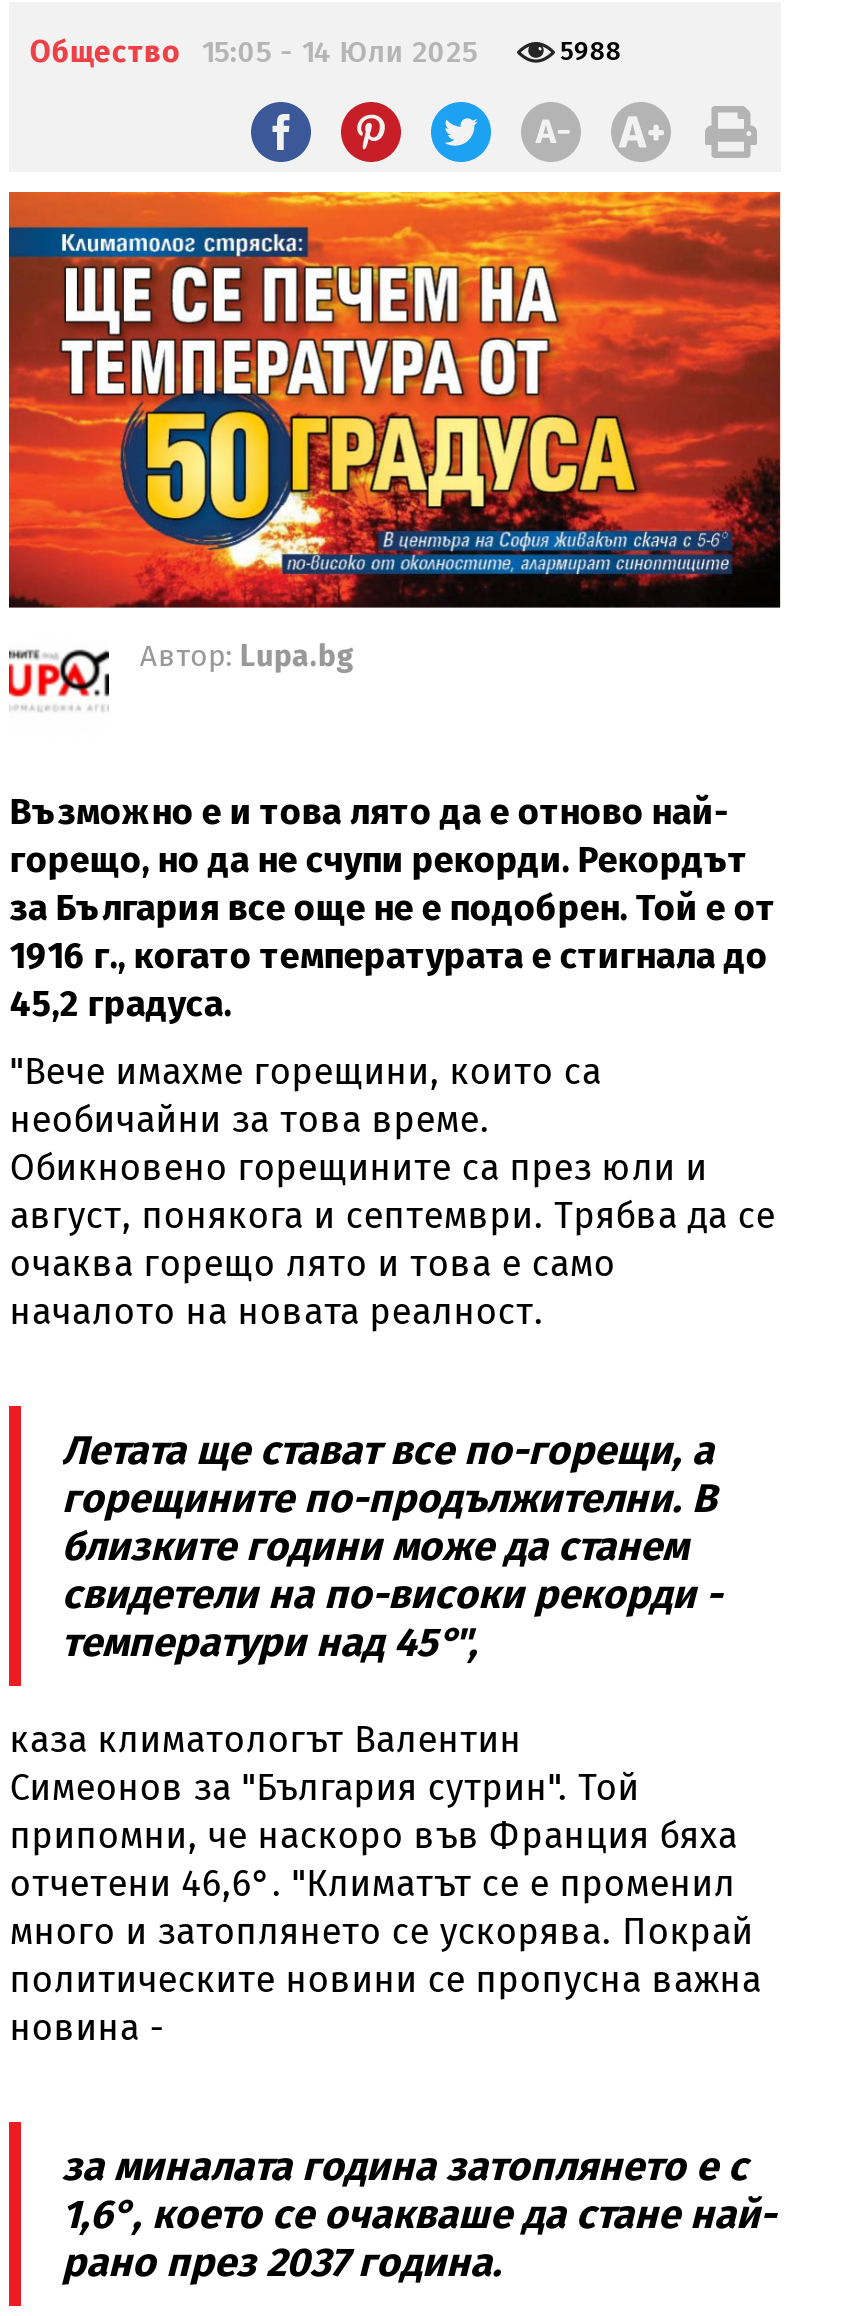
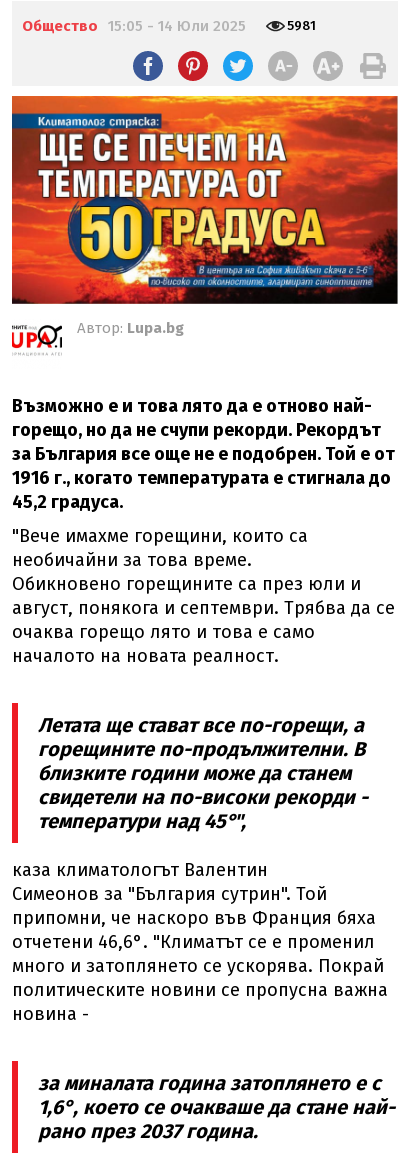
[560,36,622,66] 5988 -> [287,18,316,33] 5981

